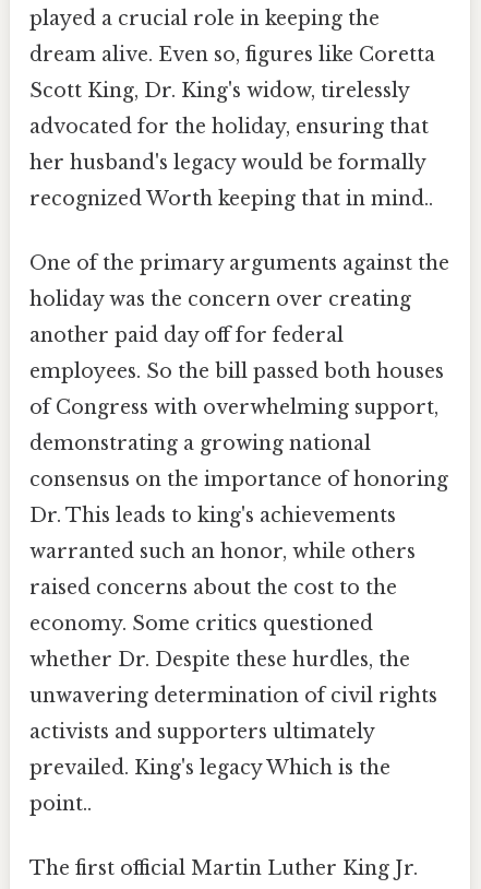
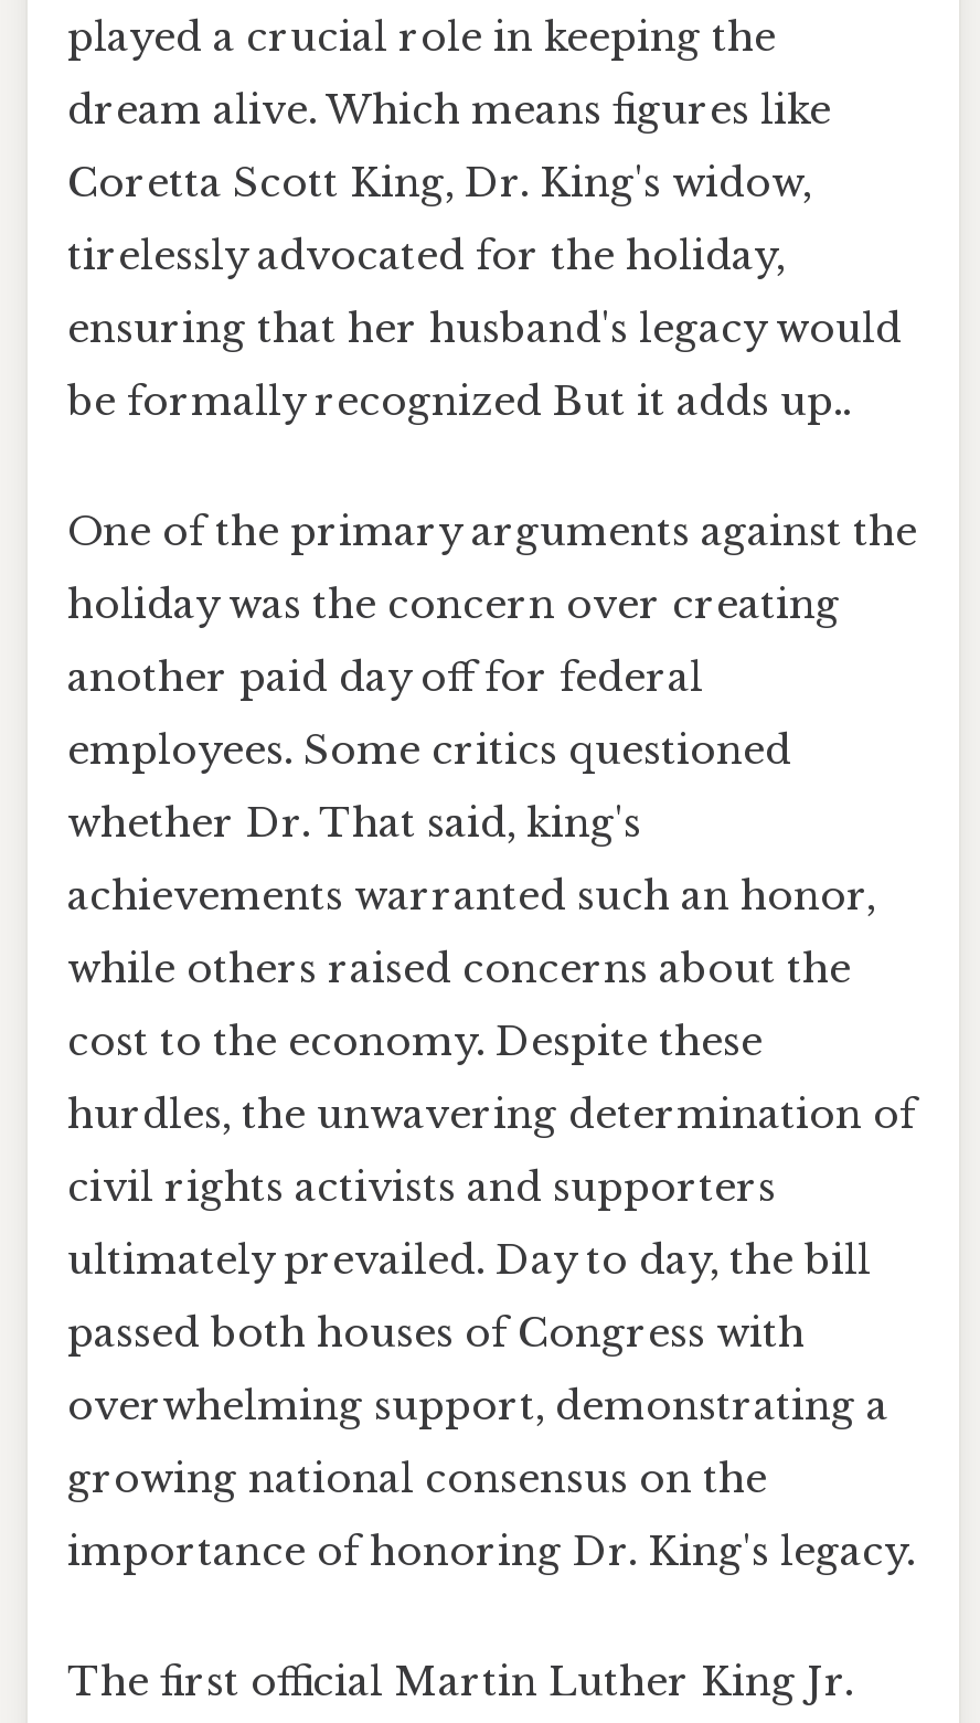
[29,42,435,66] dream alive. Even so, figures like Coretta -> [67,85,831,134] dream alive. Which means figures like
[29,78,409,102] Scott King, Dr. King's widow, tirelessly -> [67,158,811,207] Coretta Scott King, Dr. King's widow,
[29,114,429,138] advocated for the holiday, ensuring that -> [67,231,785,280] tirelessly advocated for the holiday,
[29,150,425,174] her husband's legacy would be formally -> [67,304,902,353] ensuring that her husband's legacy would
[29,186,433,210] recognized Worth keeping that in mind.. -> [67,377,851,425] be formally recognized But it adds up..
[29,359,448,816] employees. So the bill passed both houses | of Congress with overwhelming support, | demonstrating a growing national | consensus on the importance of honoring | Dr. This leads to king's achievements | warranted such an honor, while others | raised concerns about the cost to the | economy. Some critics questioned | whether Dr. Despite these hurdles, the | unwavering determination of civil rights | activists and supporters ultimately | prevailed. King's legacy Which is the | point.. -> [67,726,915,1576] employees. Some critics questioned | whether Dr. That said, king's | achievements warranted such an honor, | while others raised concerns about the | cost to the economy. Despite these | hurdles, the unwavering determination of | civil rights activists and supporters | ultimately prevailed. Day to day, the bill | passed both houses of Congress with | overwhelming support, demonstrating a | growing national consensus on the | importance of honoring Dr. King's legacy.

